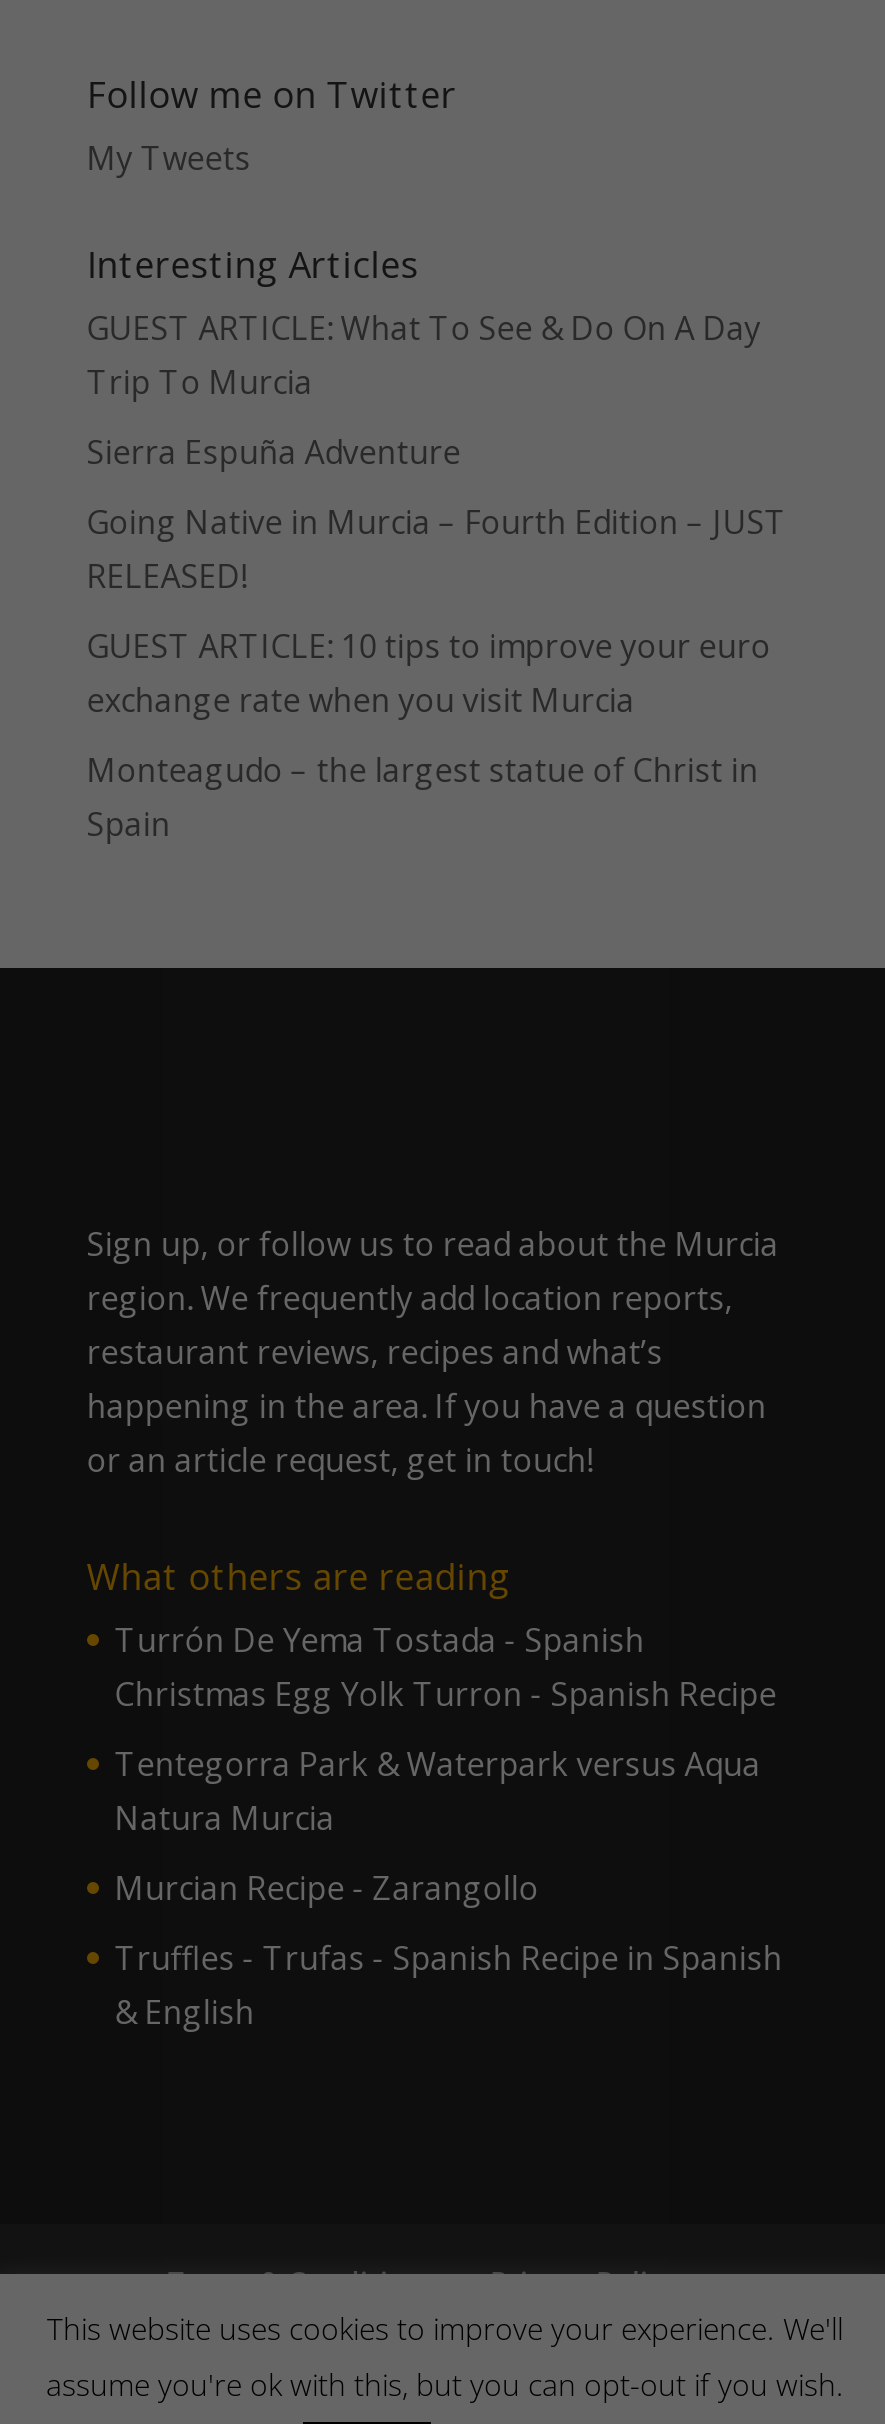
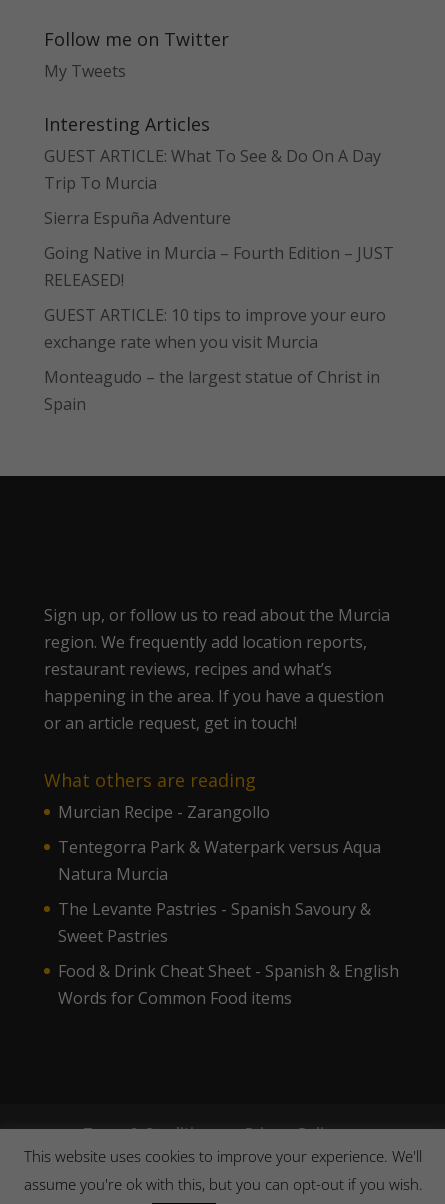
[115,1617,777,1715] Turrón De Yema Tostada - Spanish | Christmas Egg Yolk Turron - Spanish Recipe -> none
moved [115,1741,761,1839] -> [58,836,381,885]: Tentegorra Park & Waterpark versus Aqua | Natura Murcia
none -> [58,898,371,947] The Levante Pastries - Spanish Savoury & | Sweet Pastries
moved [115,1865,539,1909] -> [58,801,270,823]: Murcian Recipe - Zarangollo
[115,1935,783,2033] Truffles - Trufas - Spanish Recipe in Spanish | & English -> [58,960,399,1009] Food & Drink Cheat Sheet - Spanish & English | Words for Common Food items

